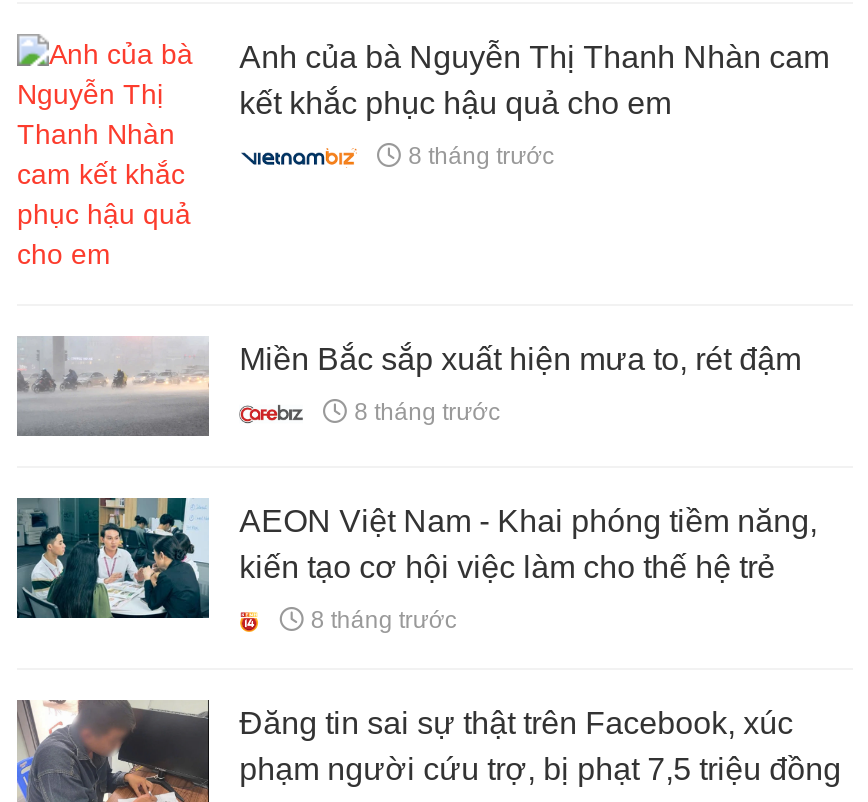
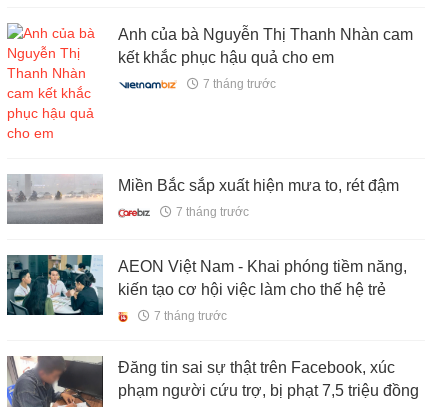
[408,142,554,170] 8 tháng trước -> [203,77,276,91] 7 tháng trước
[354,398,500,426] 8 tháng trước -> [176,205,249,219] 7 tháng trước
[311,607,457,635] 8 tháng trước -> [154,309,227,323] 7 tháng trước

